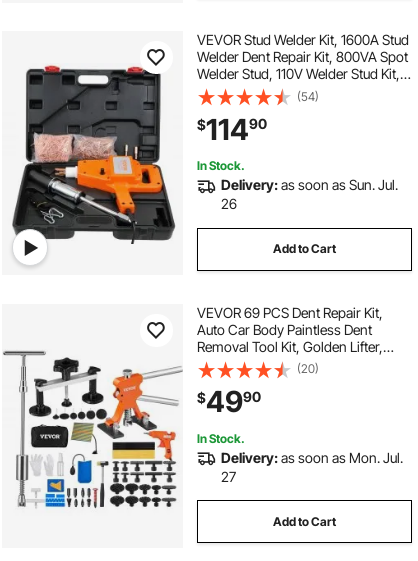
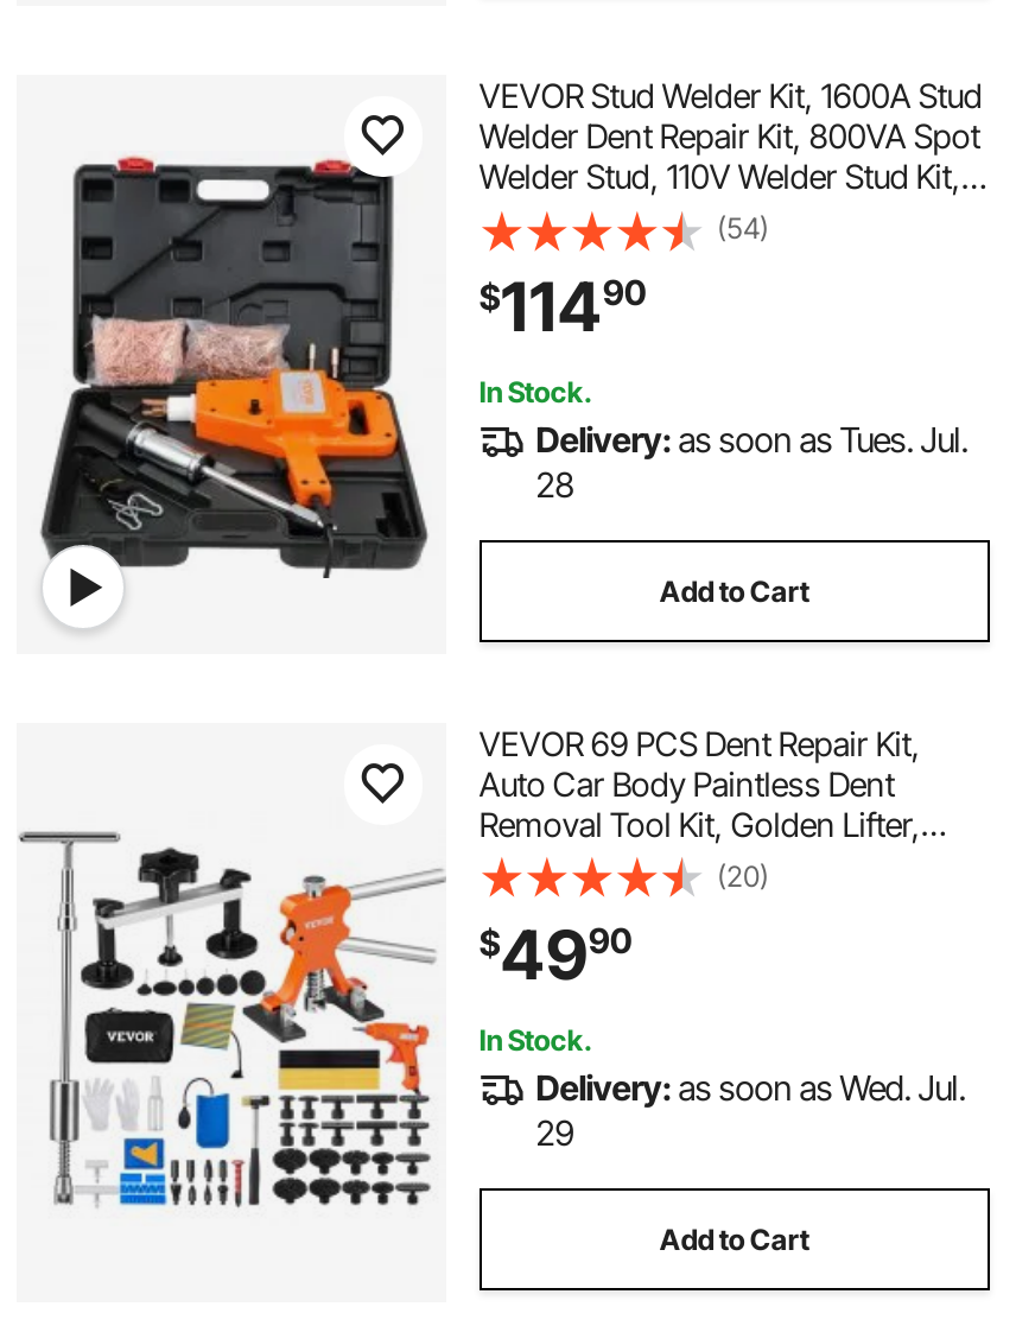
[221,176,398,193] Delivery: as soon as Sun. Jul. -> [536,419,968,459] Delivery: as soon as Tues. Jul.
[221,195,237,212] 26 -> [536,464,574,504] 28
[221,449,403,466] Delivery: as soon as Mon. Jul. -> [536,1066,965,1107] Delivery: as soon as Wed. Jul.
[221,468,236,485] 27 -> [536,1112,574,1152] 29

